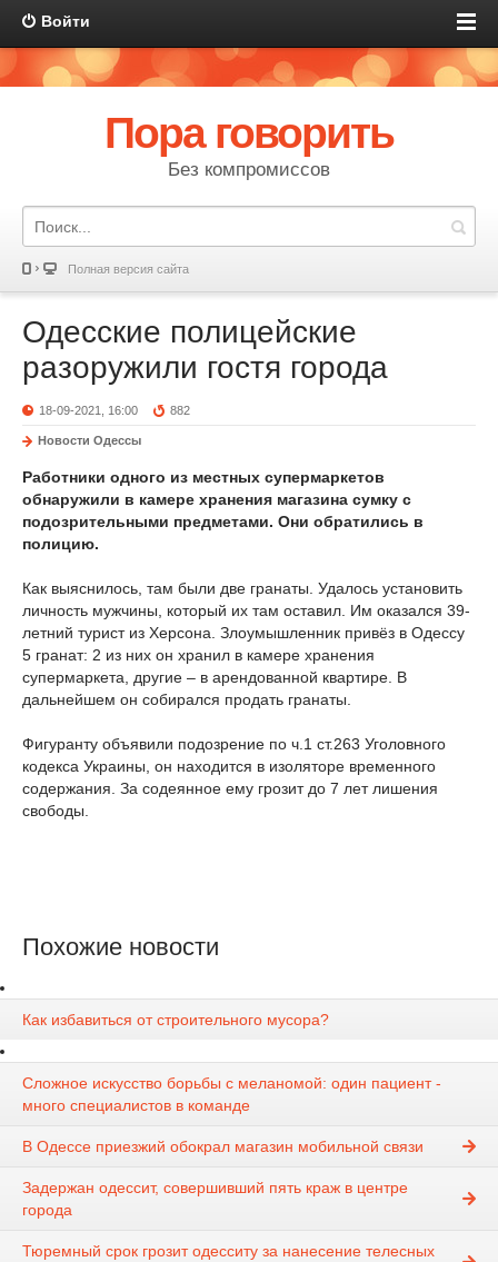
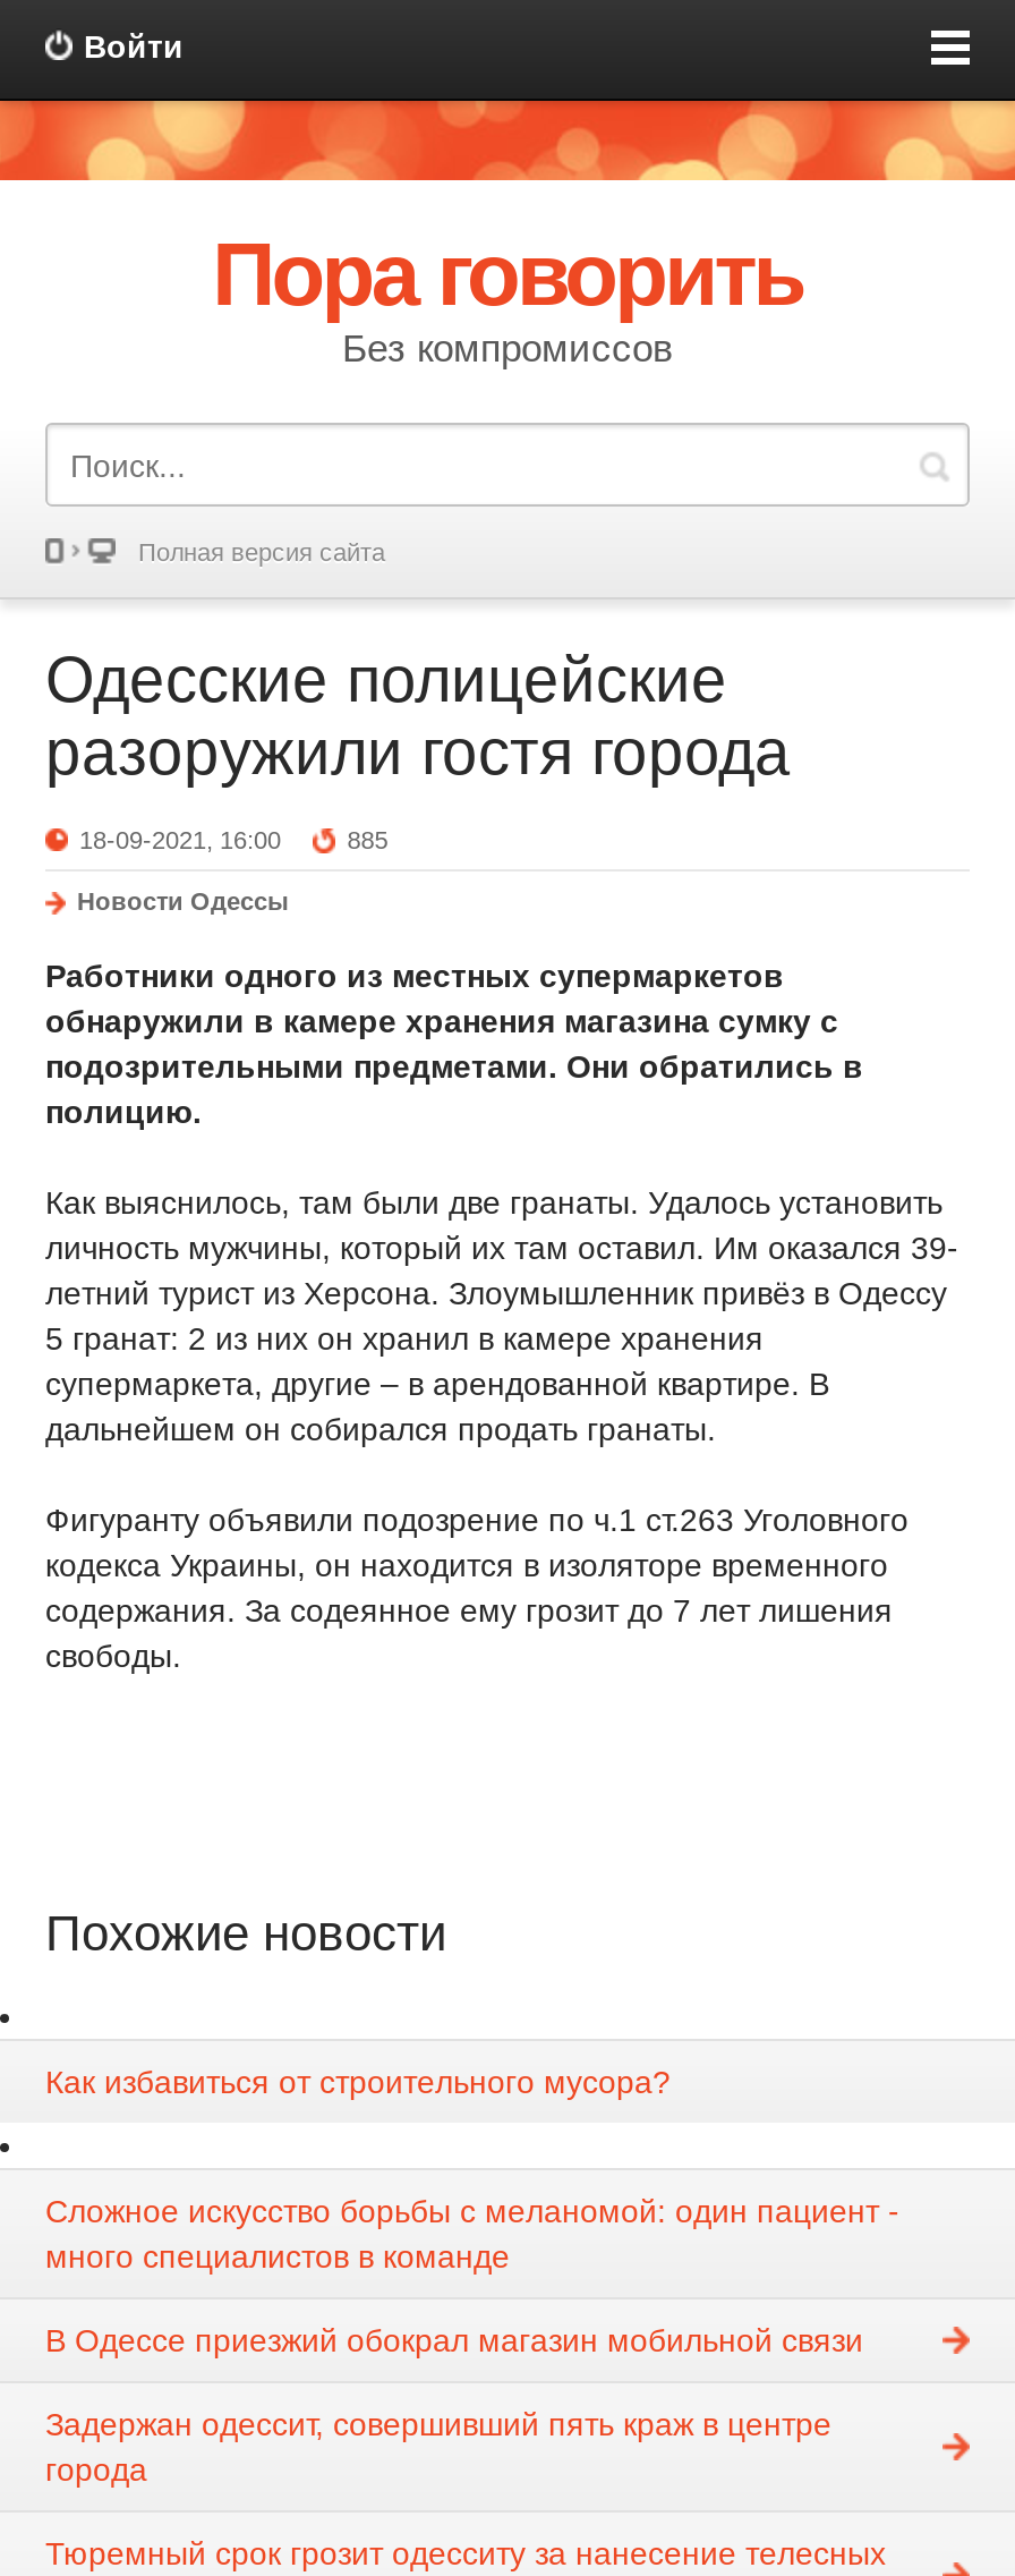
[170,404,190,417] 882 -> [347,826,388,853] 885

